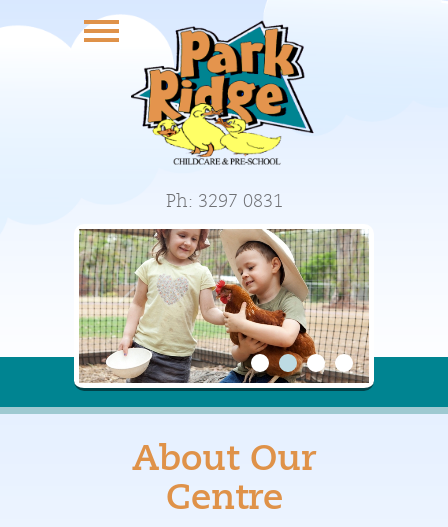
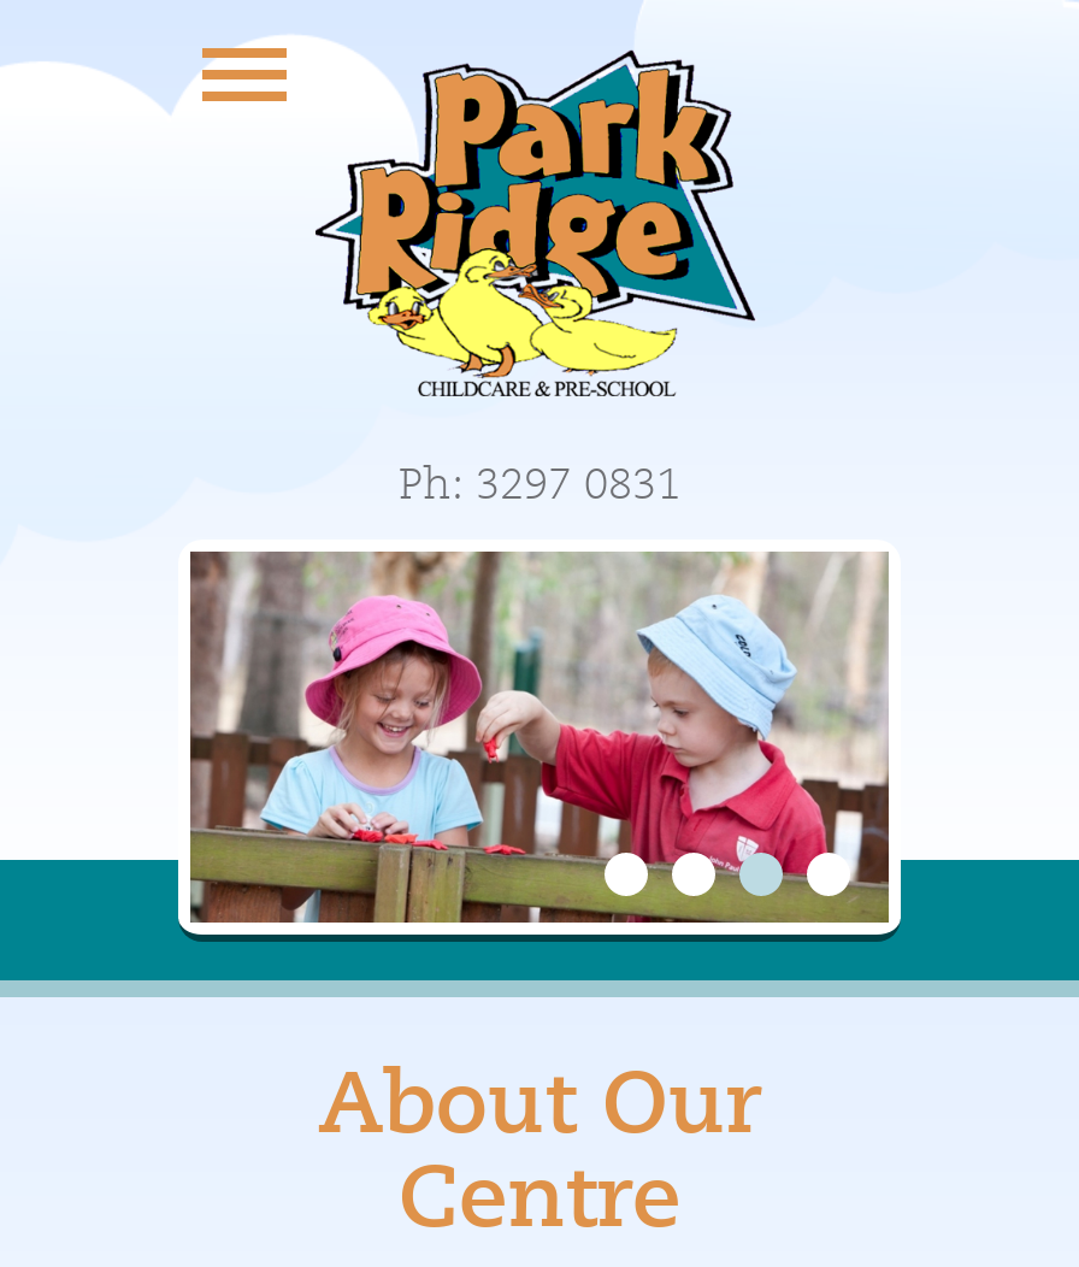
[79,229,369,384] [image] -> [188,552,889,925] [image]

